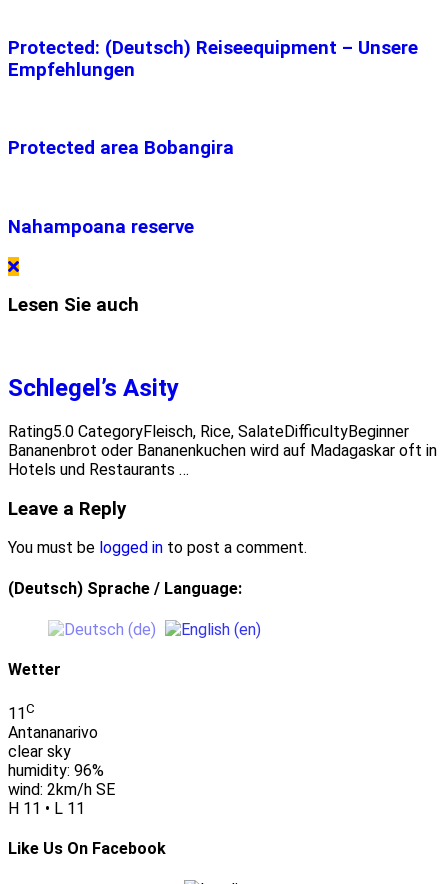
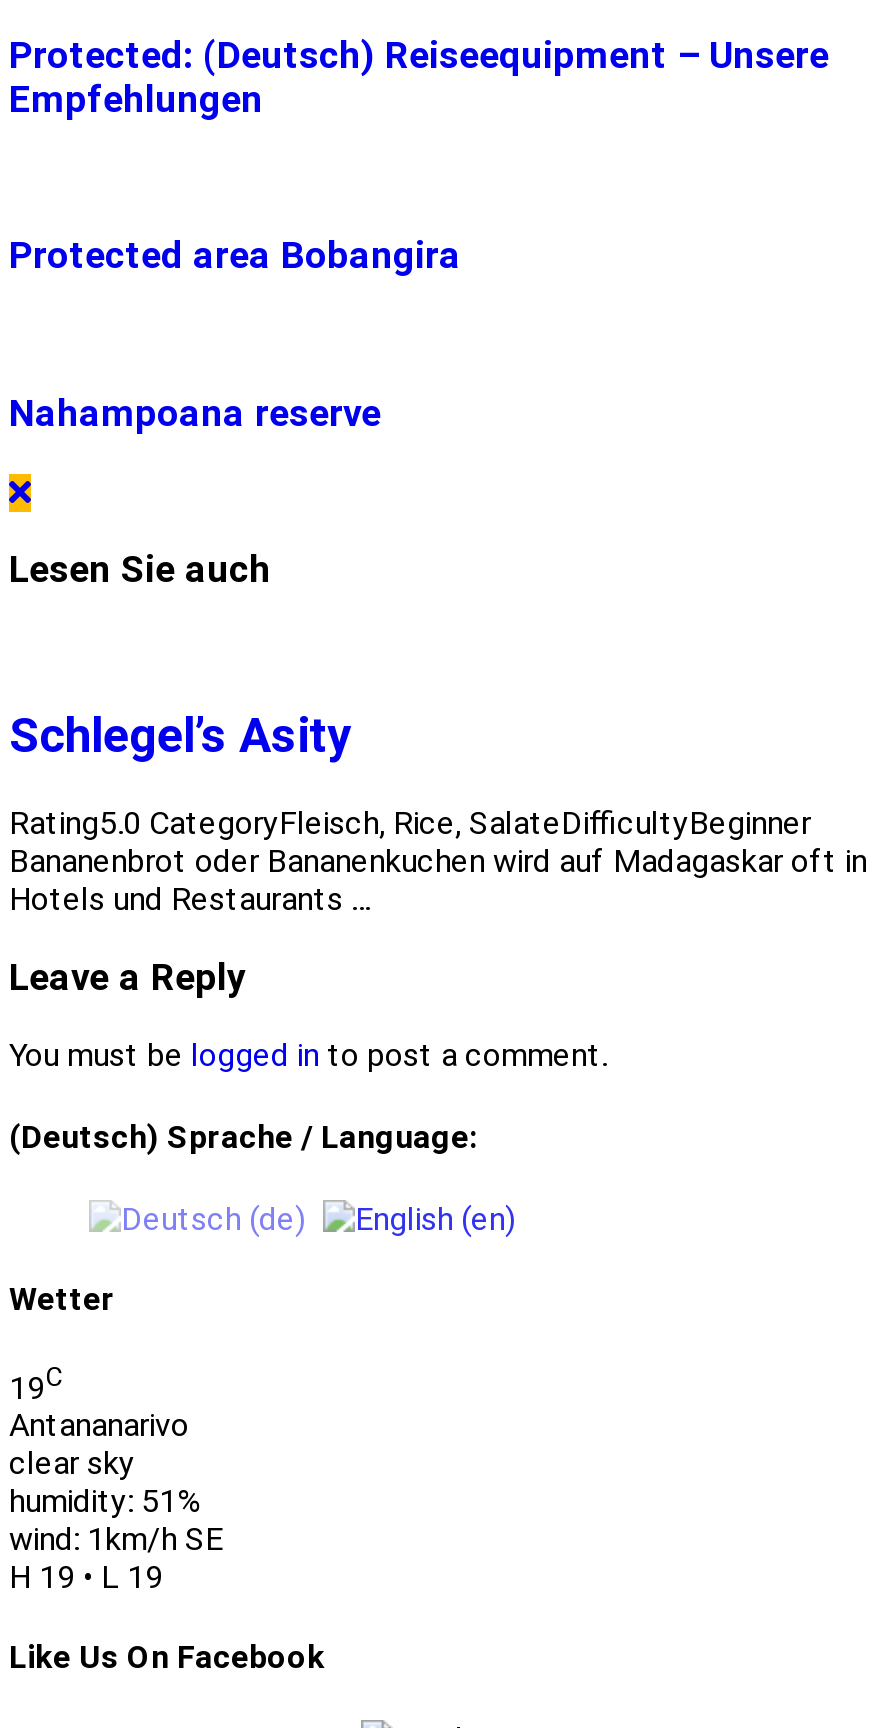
[8,701,35,723] 11C -> [9,1361,63,1406] 19C
[8,761,104,780] humidity: 96% -> [9,1482,201,1520] humidity: 51%
[8,780,115,799] wind: 2km/h SE -> [9,1520,223,1558] wind: 1km/h SE
[8,799,85,818] H 11 • L 11 -> [9,1558,163,1596] H 19 • L 19

